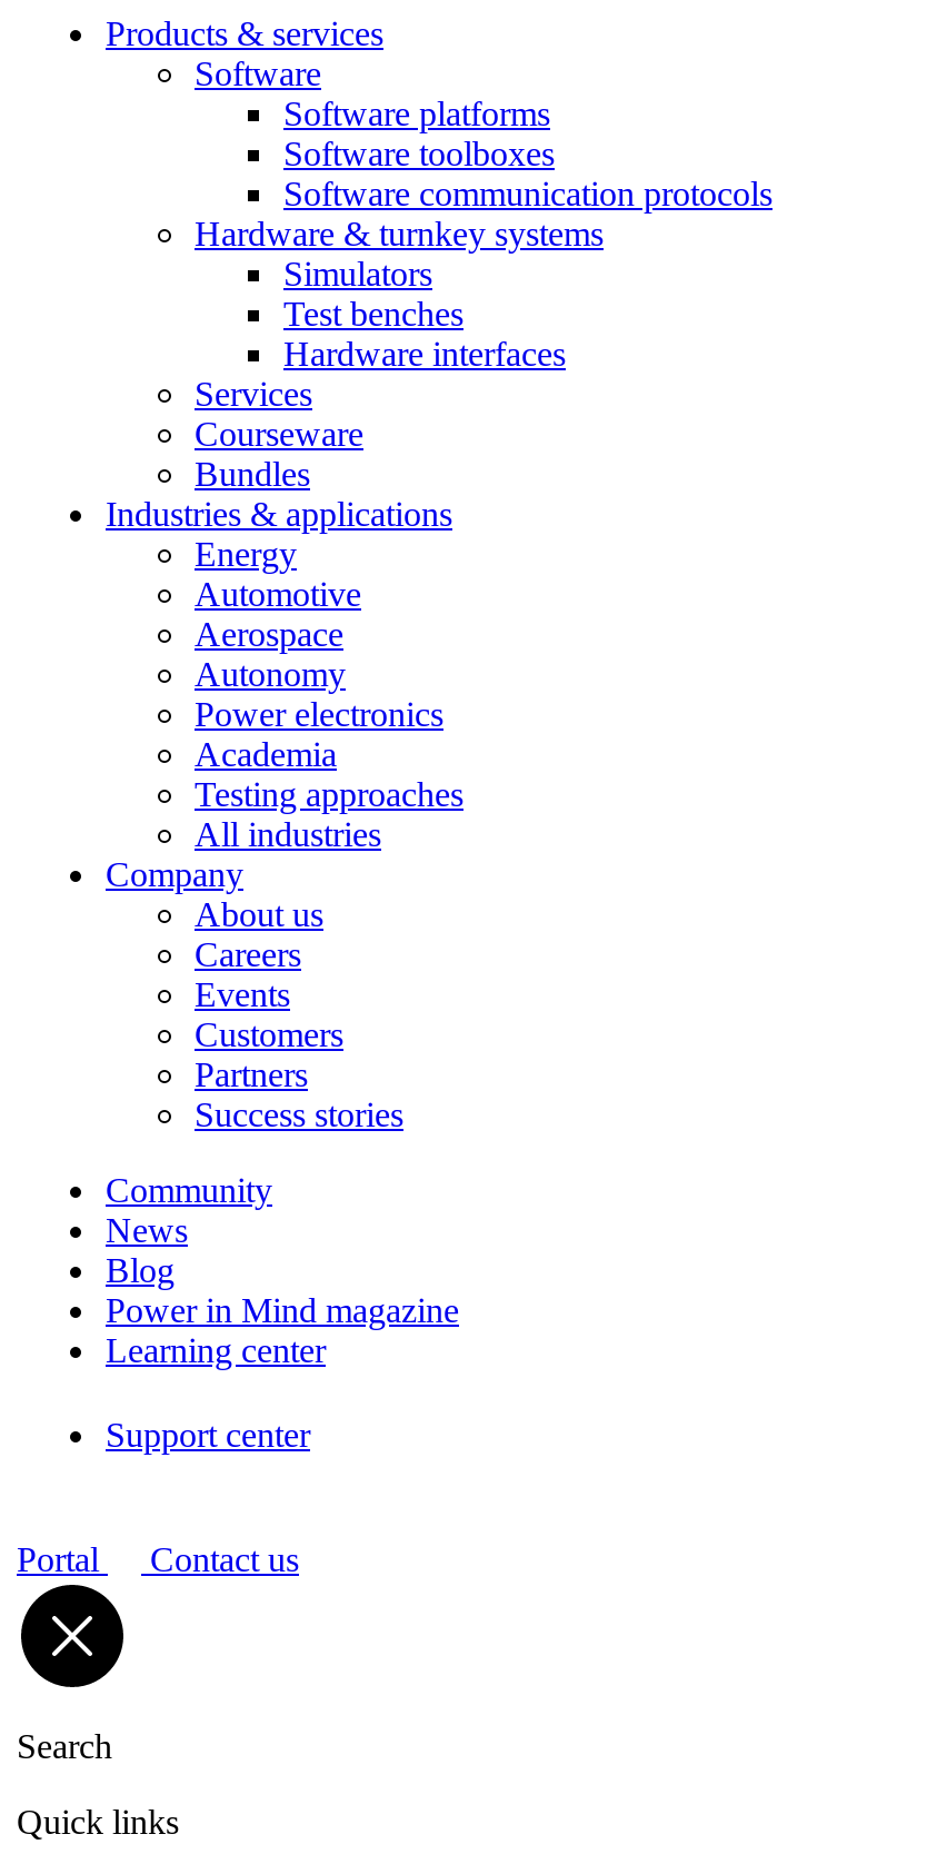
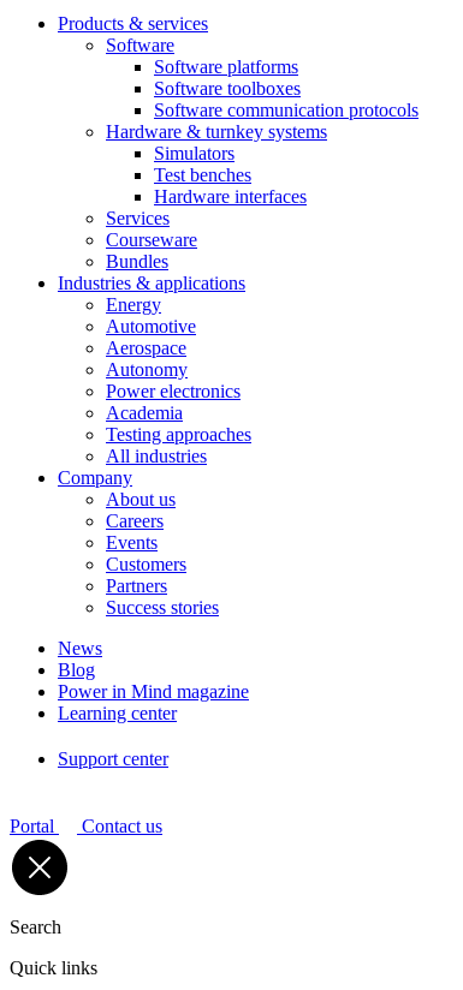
[106,1172,272,1210] Community -> none

